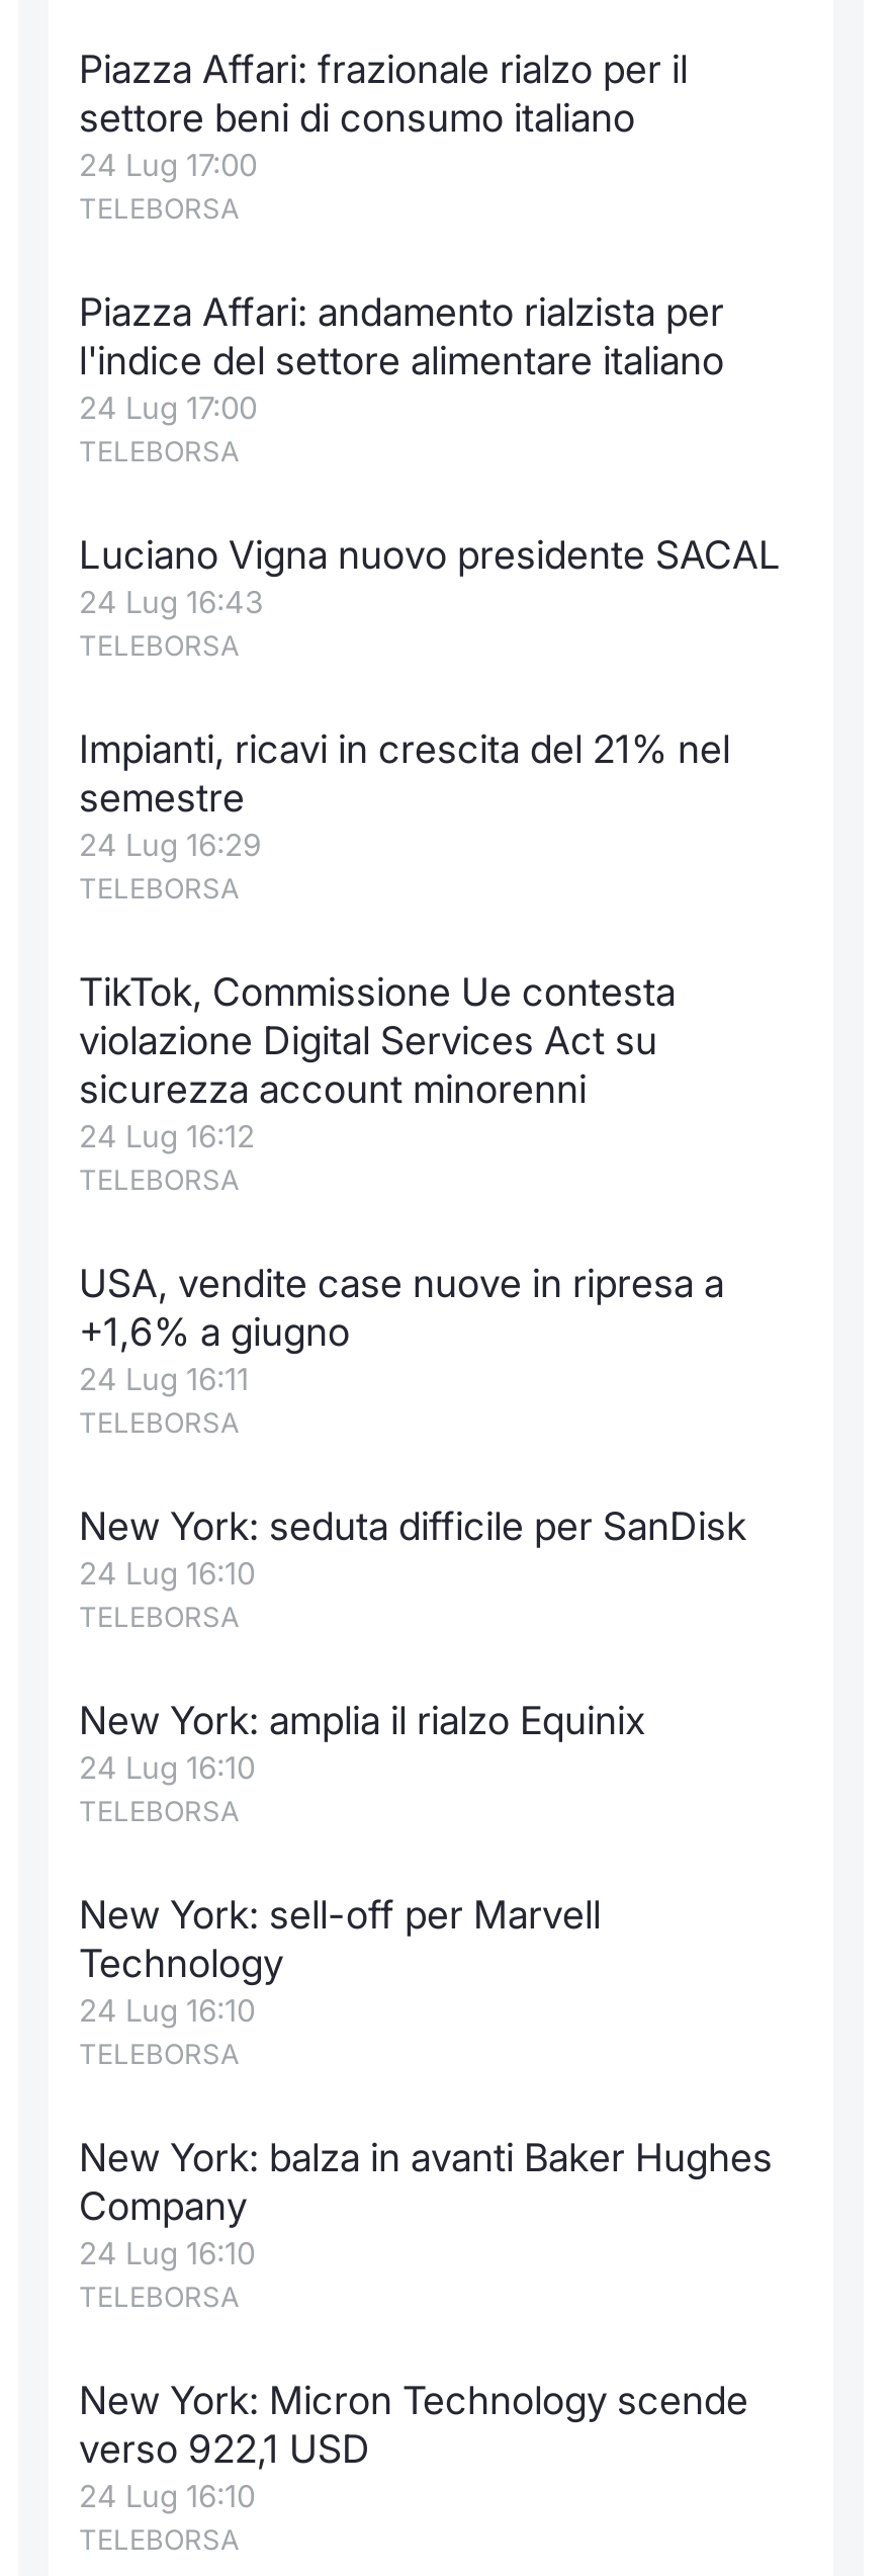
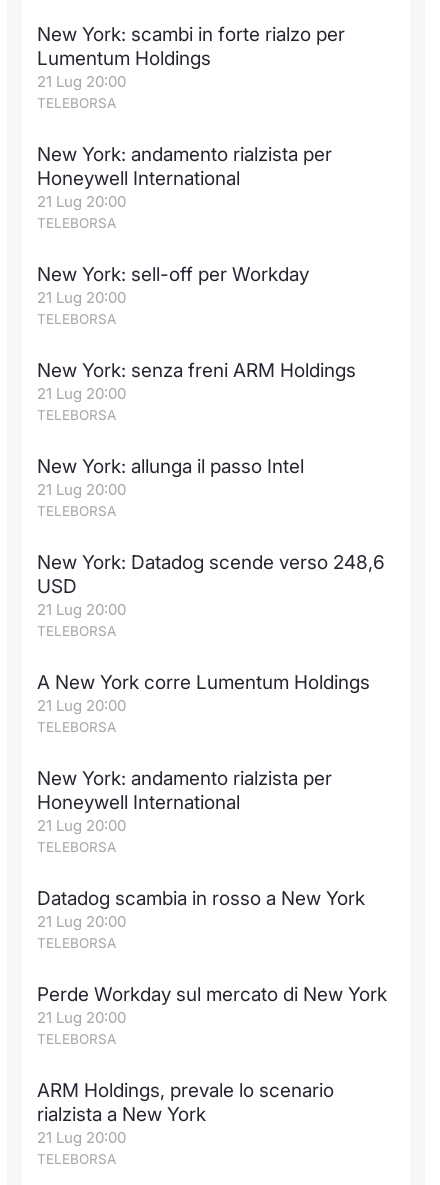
[79,47,688,184] Piazza Affari: frazionale rialzo per il | settore beni di consumo italiano | 24 Lug 17:00 -> [37,23,345,91] New York: scambi in forte rialzo per | Lumentum Holdings | 21 Lug 20:00
[79,289,724,427] Piazza Affari: andamento rialzista per | l'indice del settore alimentare italiano | 24 Lug 17:00 -> [37,143,332,211] New York: andamento rialzista per | Honeywell International | 21 Lug 20:00
[79,532,781,621] Luciano Vigna nuovo presidente SACAL | 24 Lug 16:43 -> [37,263,309,307] New York: sell-off per Workday | 21 Lug 20:00
[79,726,730,864] Impianti, ricavi in crescita del 21% nel | semestre | 24 Lug 16:29 -> [37,359,356,403] New York: senza freni ARM Holdings | 21 Lug 20:00
[79,969,676,1155] TikTok, Commissione Ue contesta | violazione Digital Services Act su | sicurezza account minorenni | 24 Lug 16:12 -> [37,455,304,499] New York: allunga il passo Intel | 21 Lug 20:00
[79,1261,724,1398] USA, vendite case nuove in ripresa a | +1,6% a giugno | 24 Lug 16:11 -> [37,551,385,619] New York: Datadog scende verso 248,6 | USD | 21 Lug 20:00
[79,1504,746,1593] New York: seduta difficile per SanDisk | 24 Lug 16:10 -> [37,671,370,715] A New York corre Lumentum Holdings | 21 Lug 20:00
[79,1698,645,1787] New York: amplia il rialzo Equinix | 24 Lug 16:10 -> [37,767,332,835] New York: andamento rialzista per | Honeywell International | 21 Lug 20:00
[79,1892,601,2030] New York: sell-off per Marvell | Technology | 24 Lug 16:10 -> [37,887,365,931] Datadog scambia in rosso a New York | 21 Lug 20:00
[79,2135,773,2272] New York: balza in avanti Baker Hughes | Company | 24 Lug 16:10 -> [37,983,387,1027] Perde Workday sul mercato di New York | 21 Lug 20:00
[79,2378,748,2515] New York: Micron Technology scende | verso 922,1 USD | 24 Lug 16:10 -> [37,1079,334,1147] ARM Holdings, prevale lo scenario | rialzista a New York | 21 Lug 20:00

